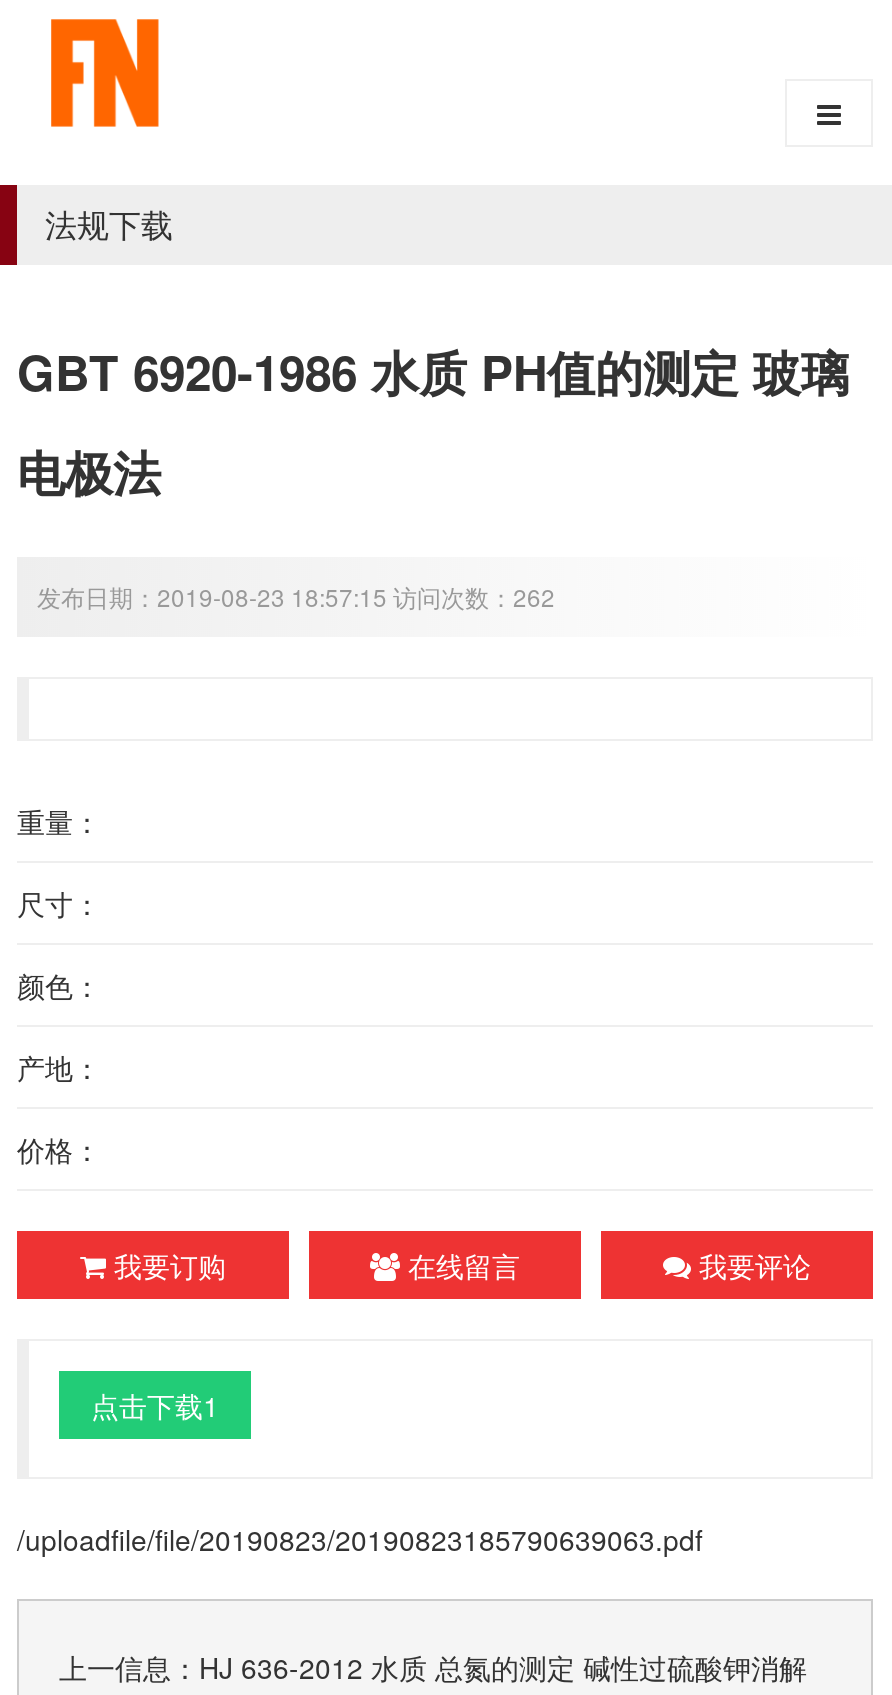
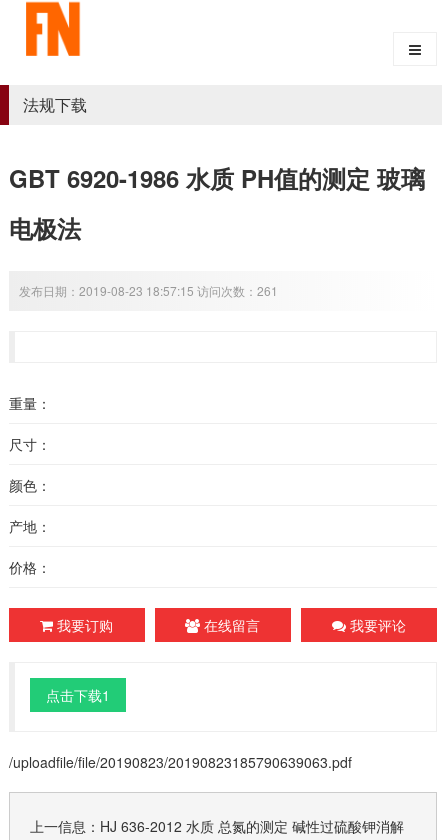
[37,579,555,613] 发布日期：2019-08-23 18:57:15 访问次数：262 -> [19,282,278,299] 发布日期：2019-08-23 18:57:15 访问次数：261

